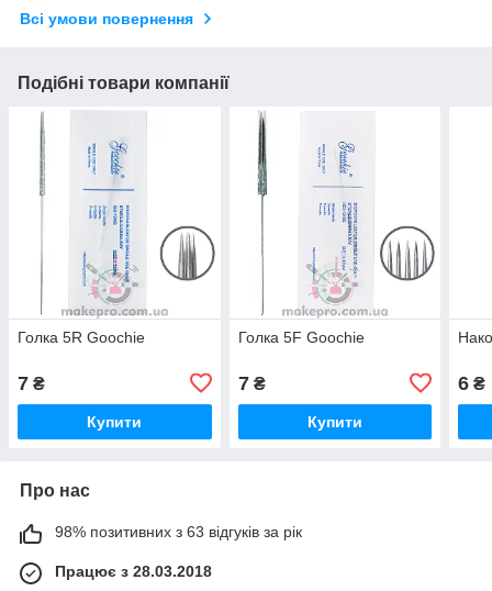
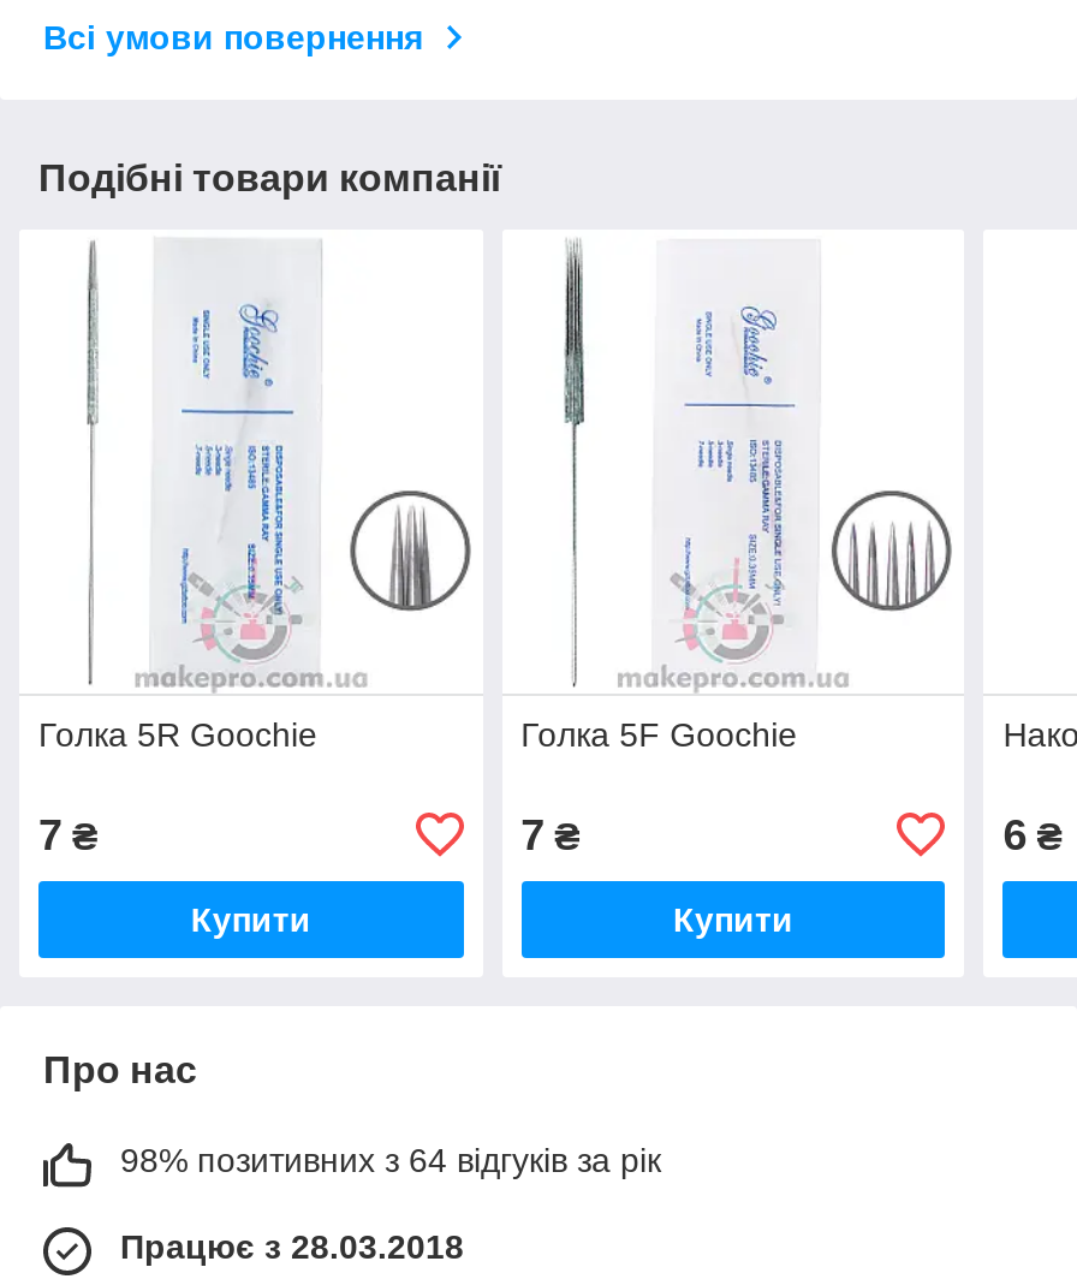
[55,523,302,540] 98% позитивних з 63 відгуків за рік -> [120,1140,661,1179] 98% позитивних з 64 відгуків за рік

